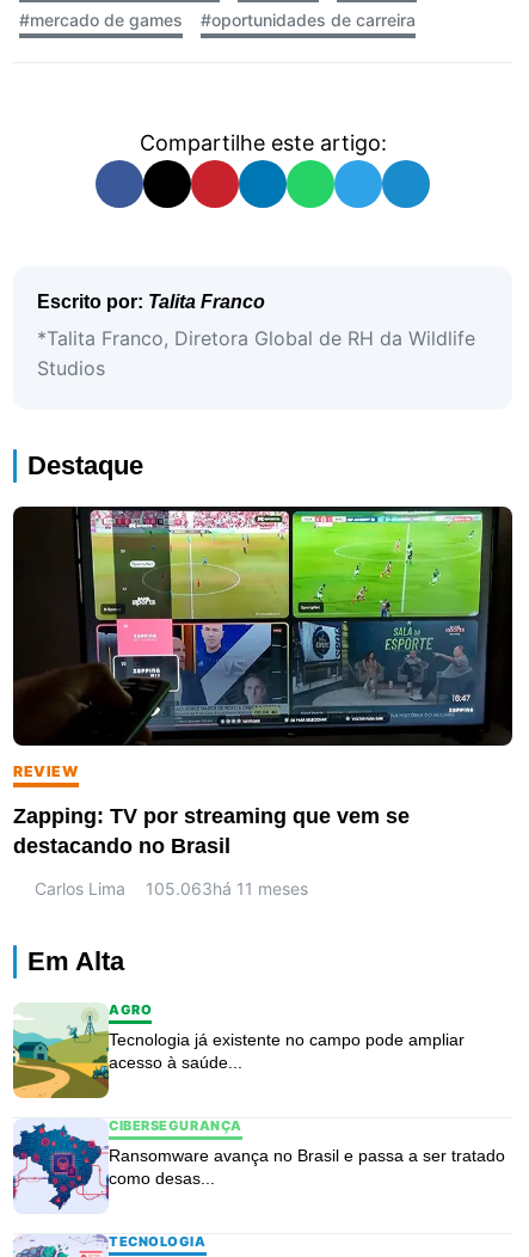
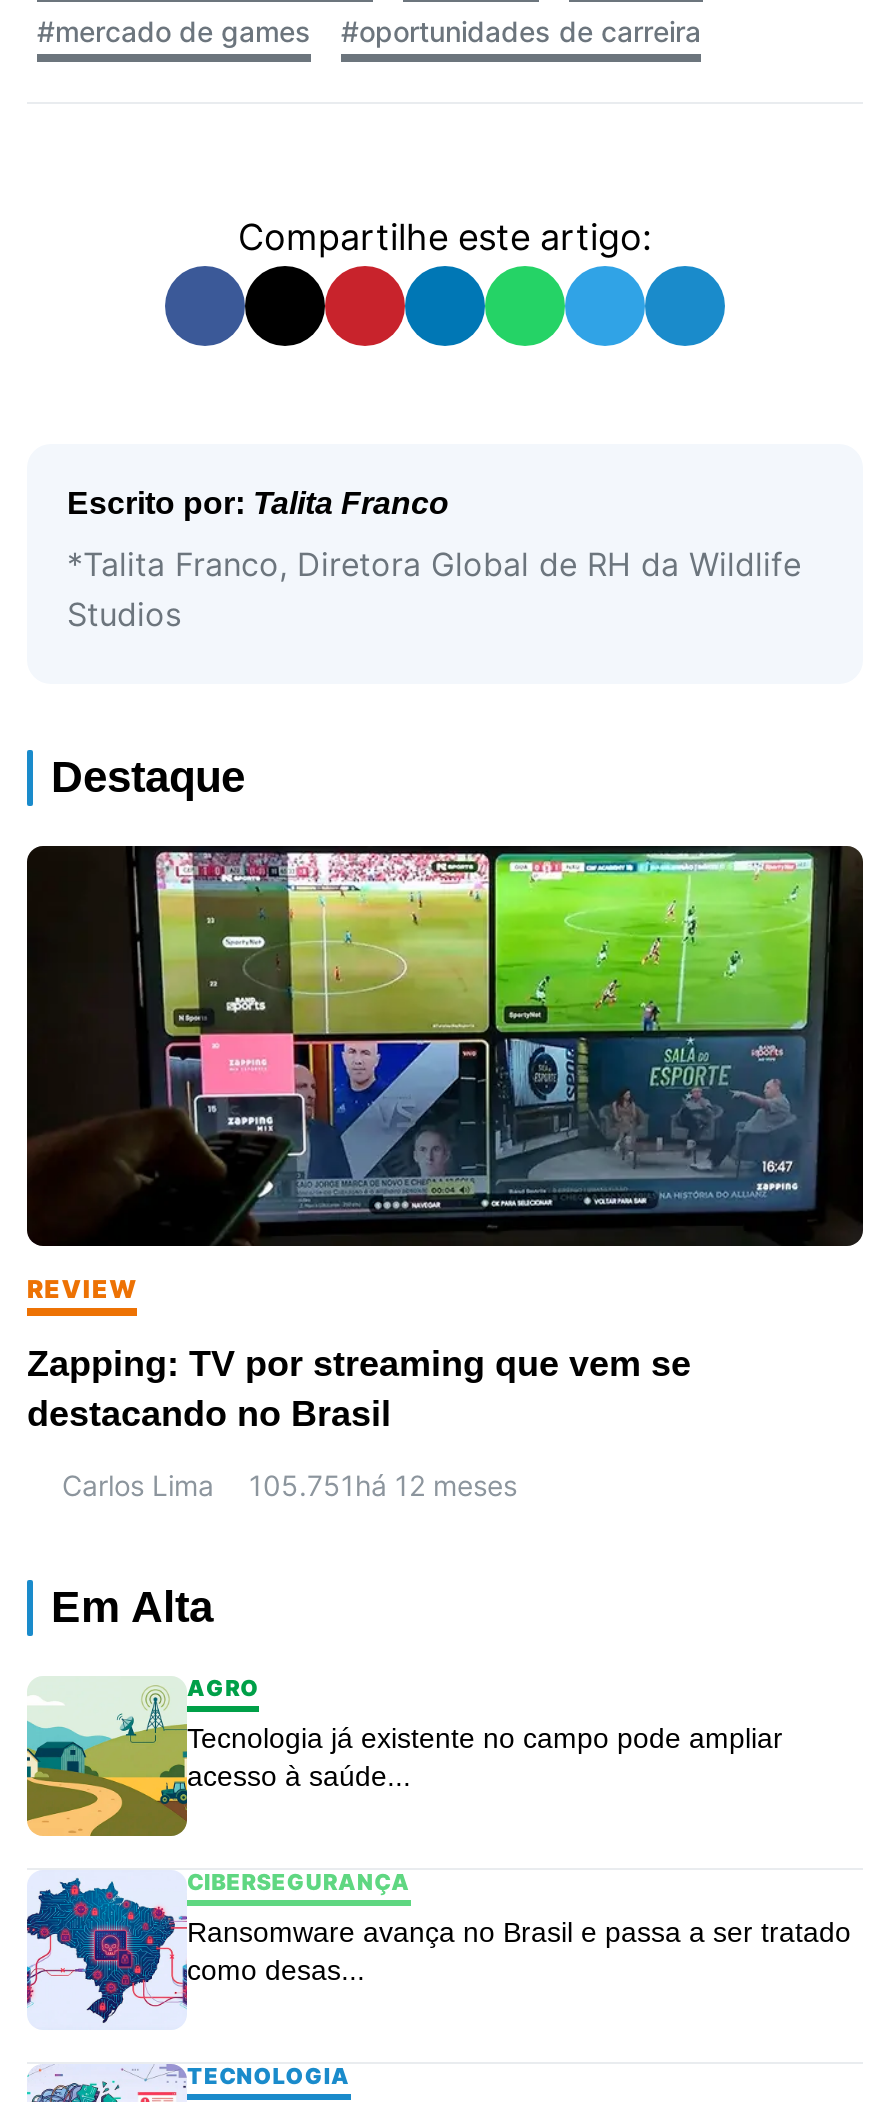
[34,878,308,899] Carlos Lima 105.063 há 11 meses -> [62,1468,517,1502] Carlos Lima 105.751 há 12 meses

